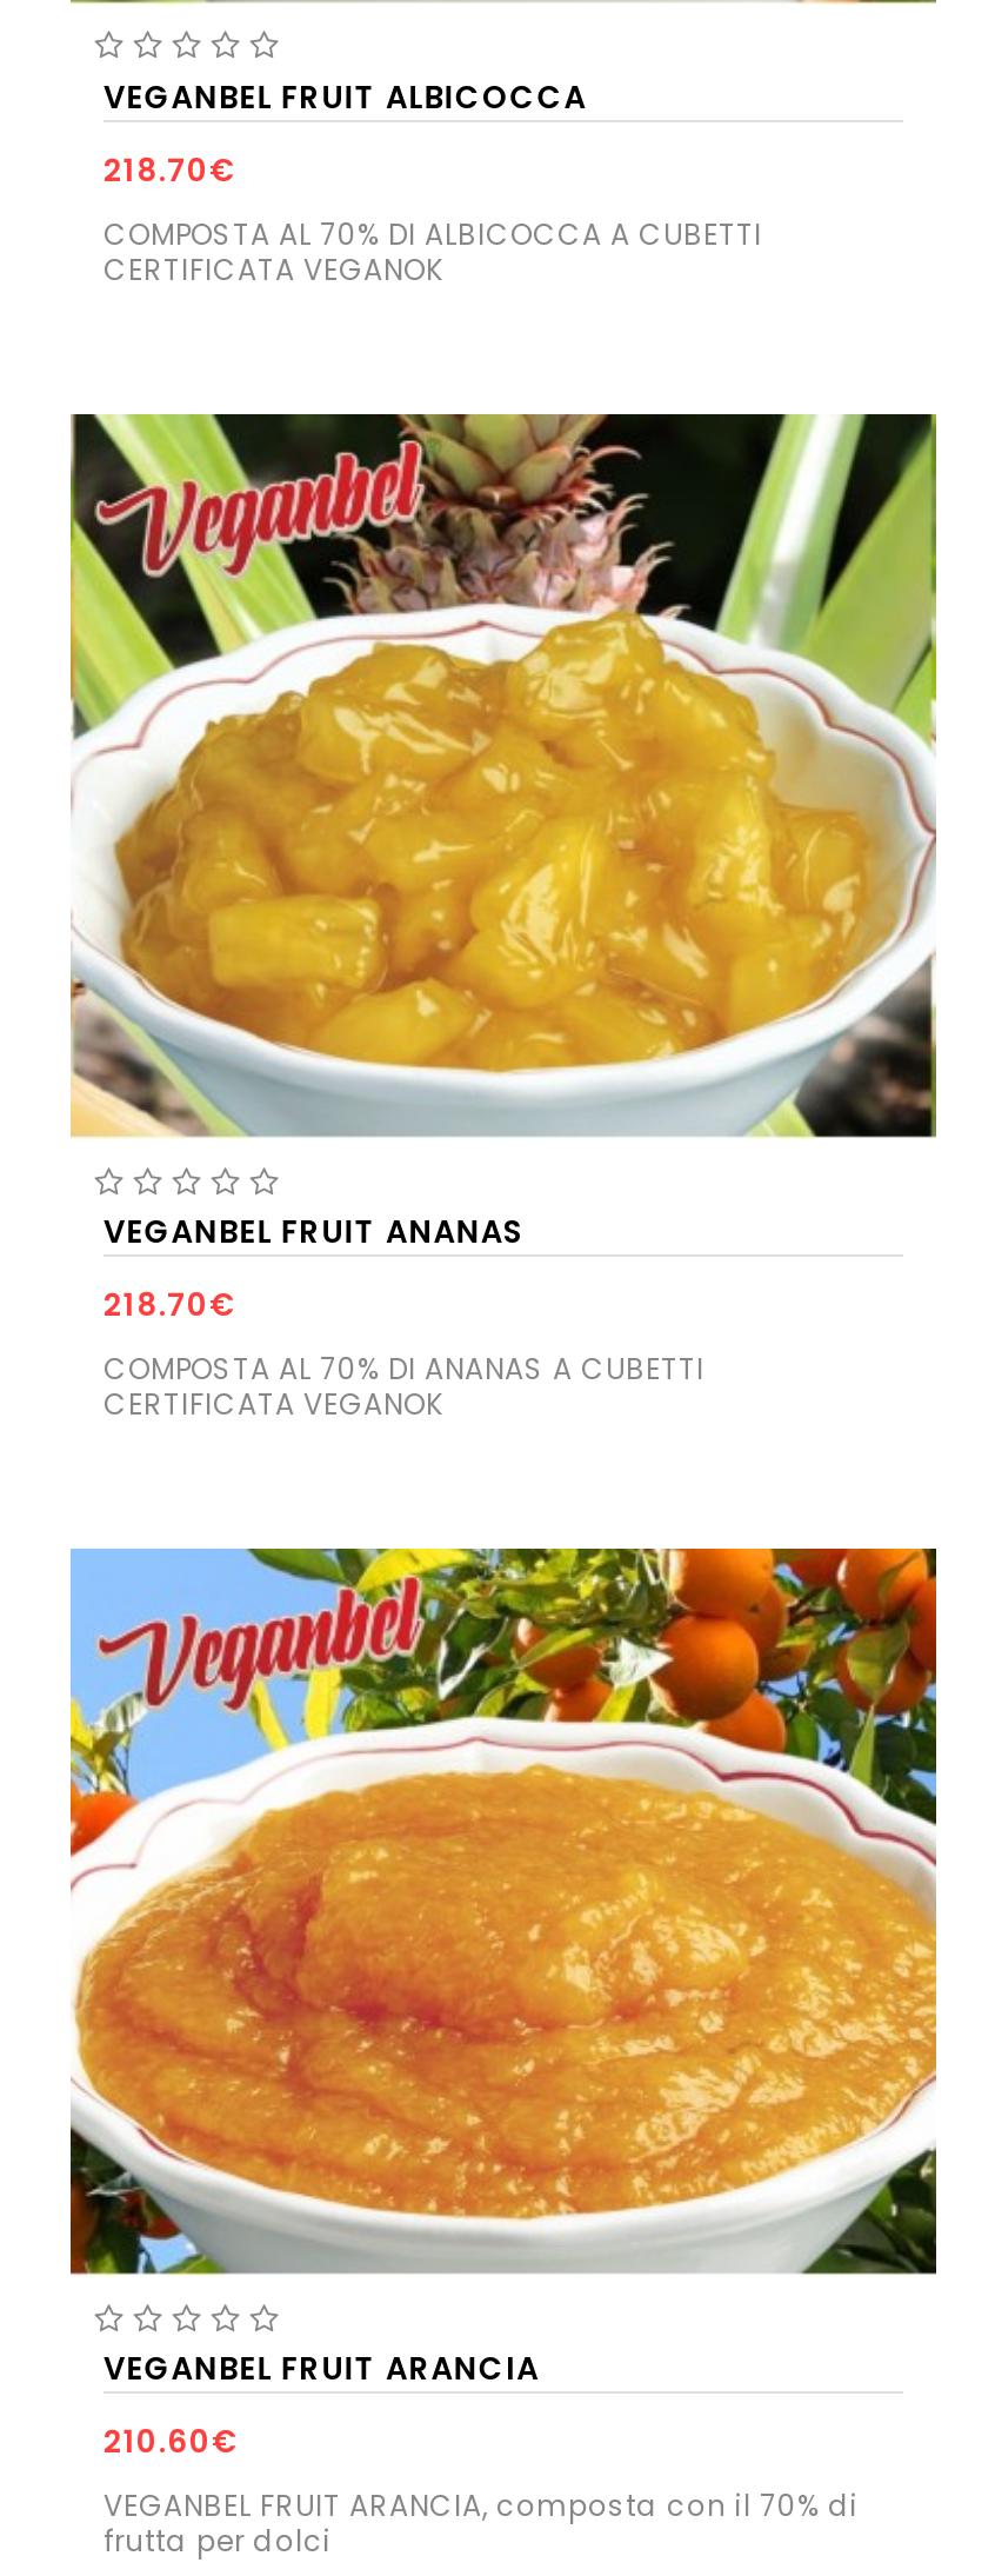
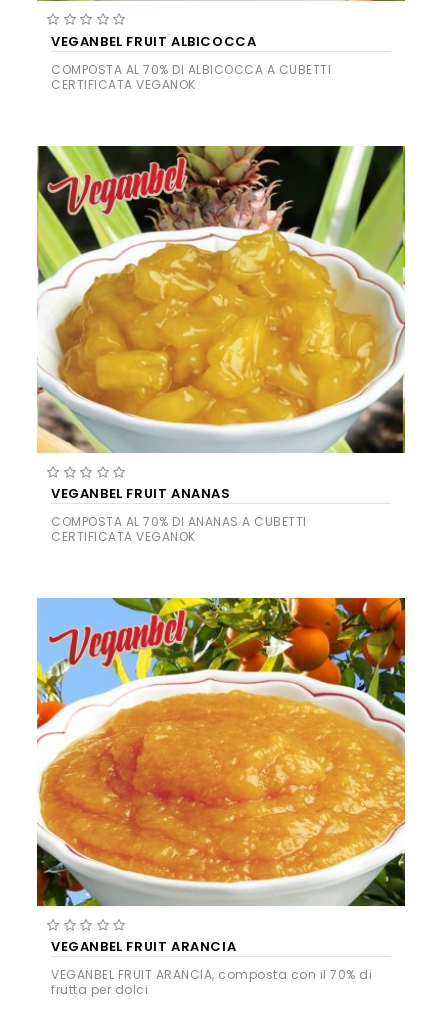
[103,148,239,192] 218.70€ -> none
[103,1284,239,1328] 218.70€ -> none
[103,2420,241,2464] 210.60€ -> none

